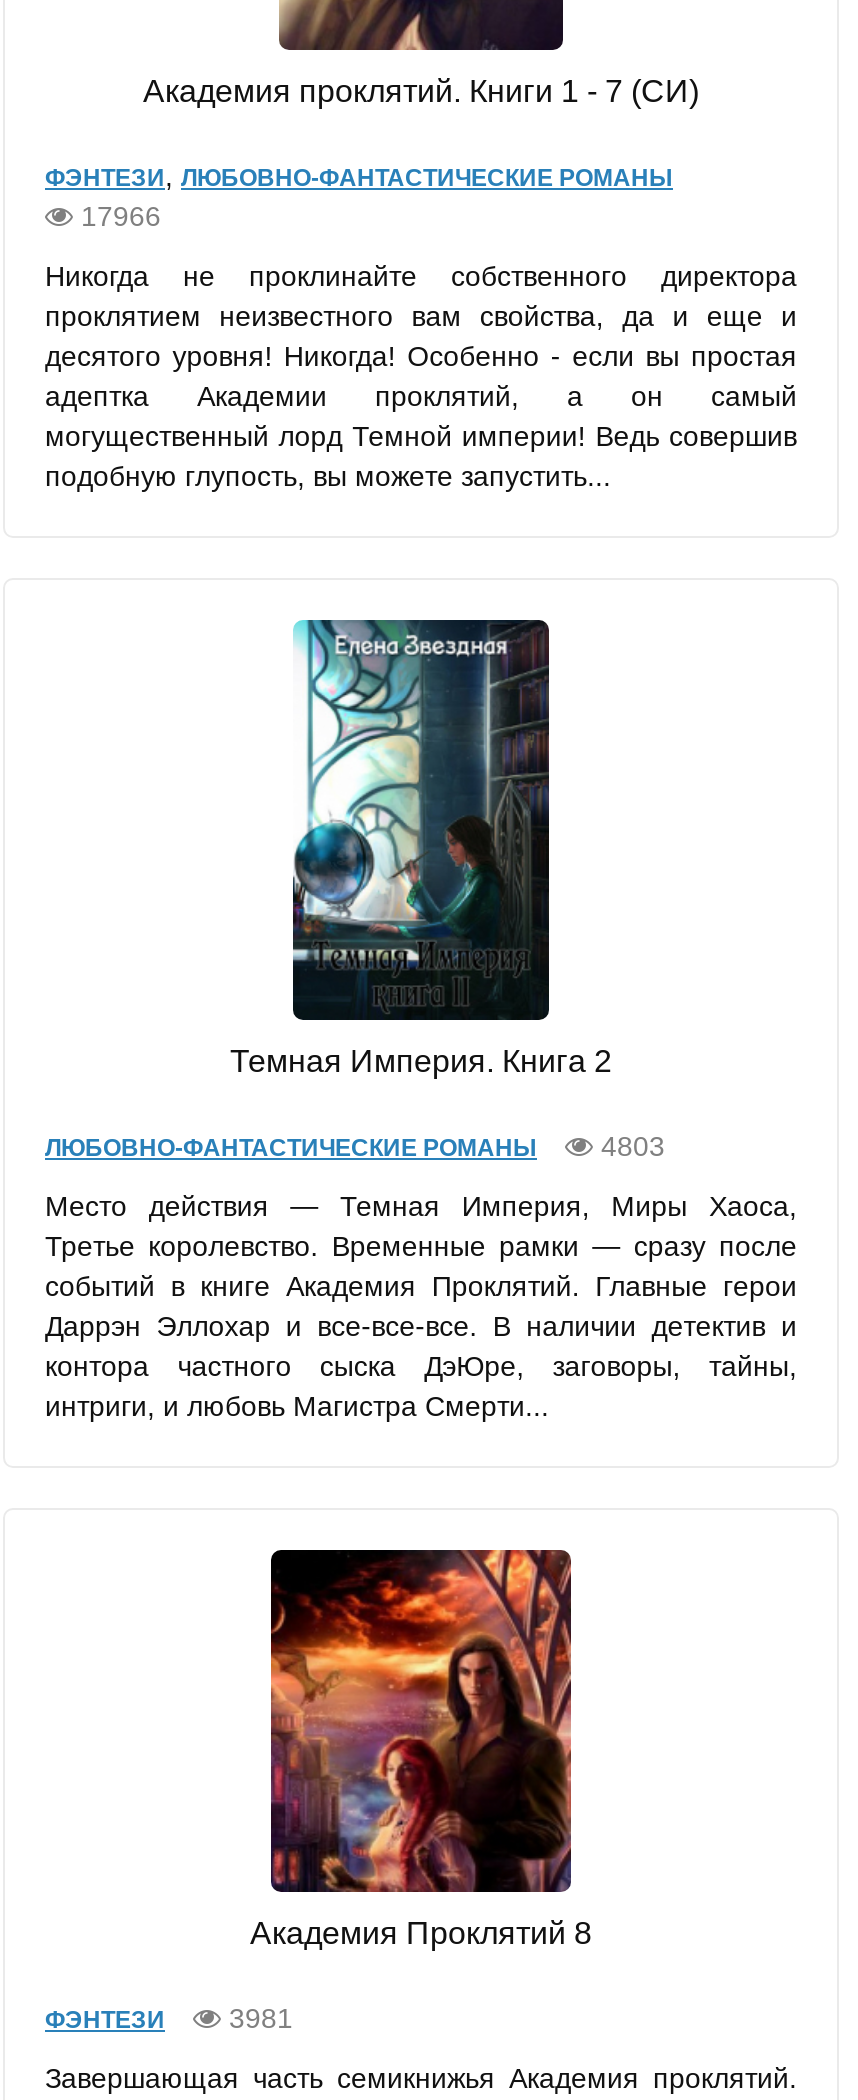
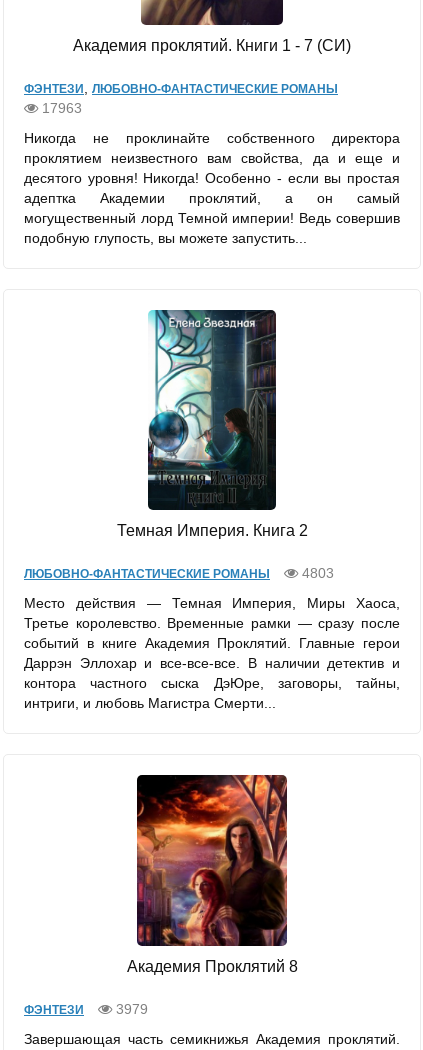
[73,200,161,232] 17966 -> [38,100,82,116] 17963
[45,2003,293,2035] ФЭНТЕЗИ 3981 -> [24,1001,148,1017] ФЭНТЕЗИ 3979

